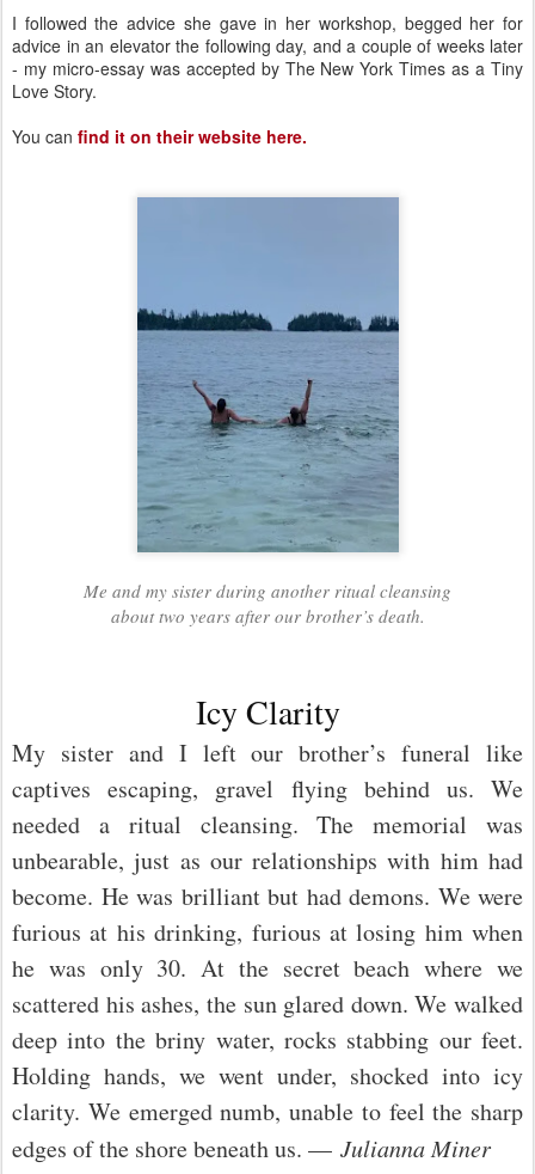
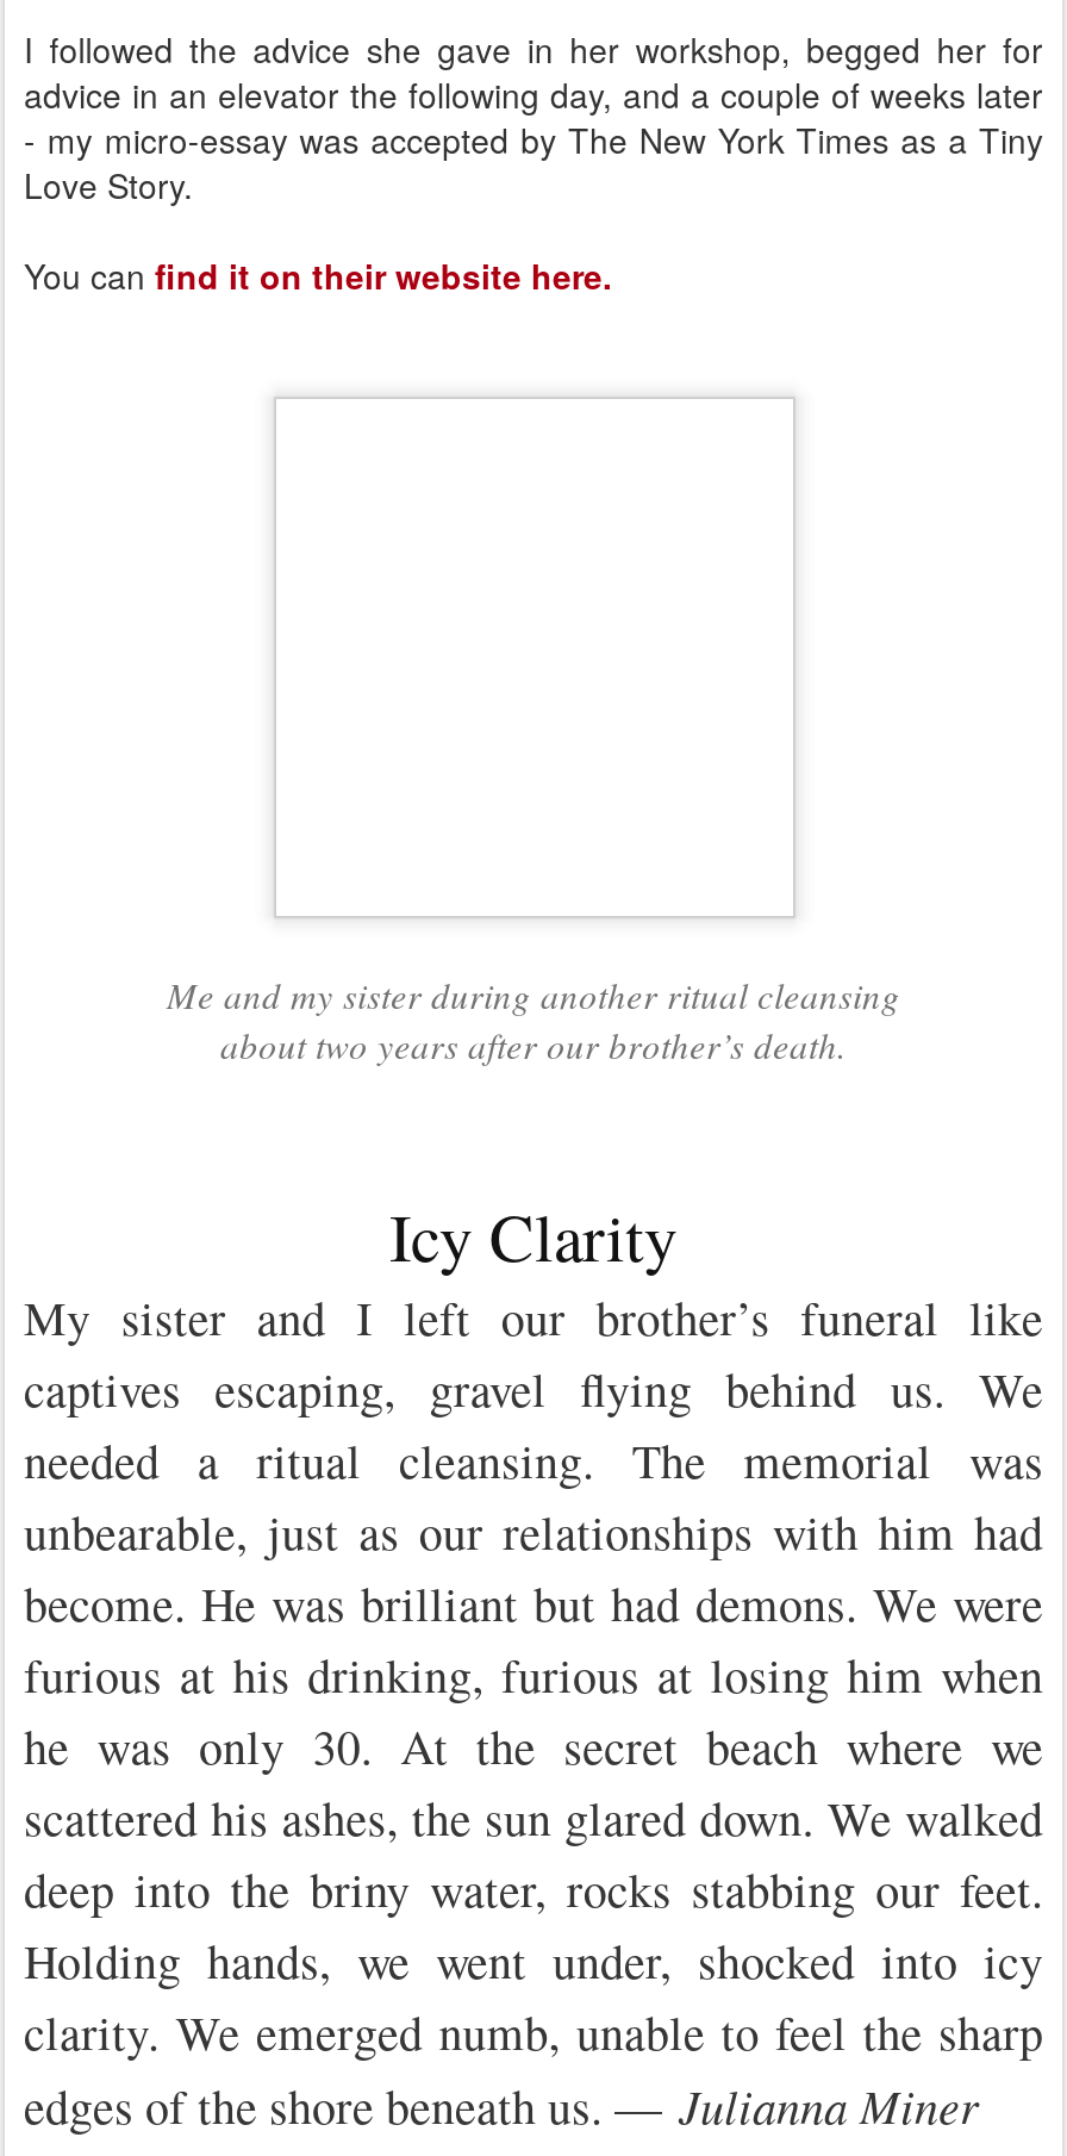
[136,196,400,554] [image] -> none

